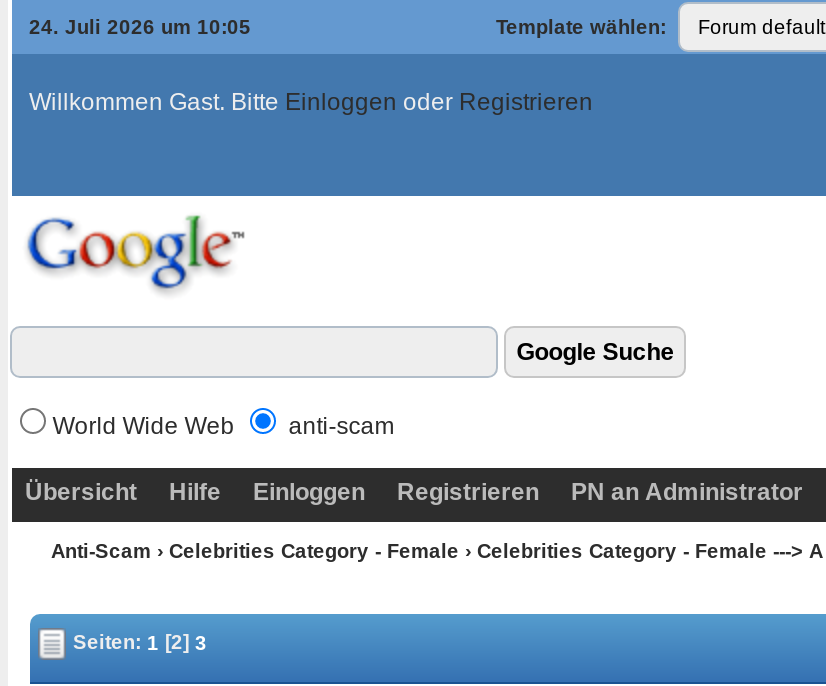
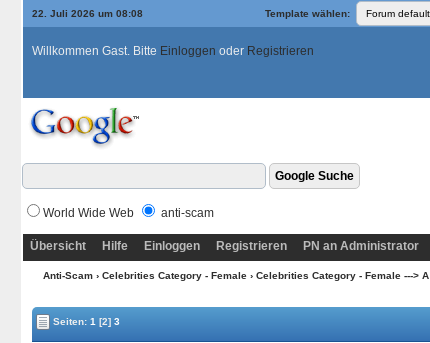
[29,16,251,38] 24. Juli 2026 um 10:05 -> [31,8,142,19] 22. Juli 2026 um 08:08

